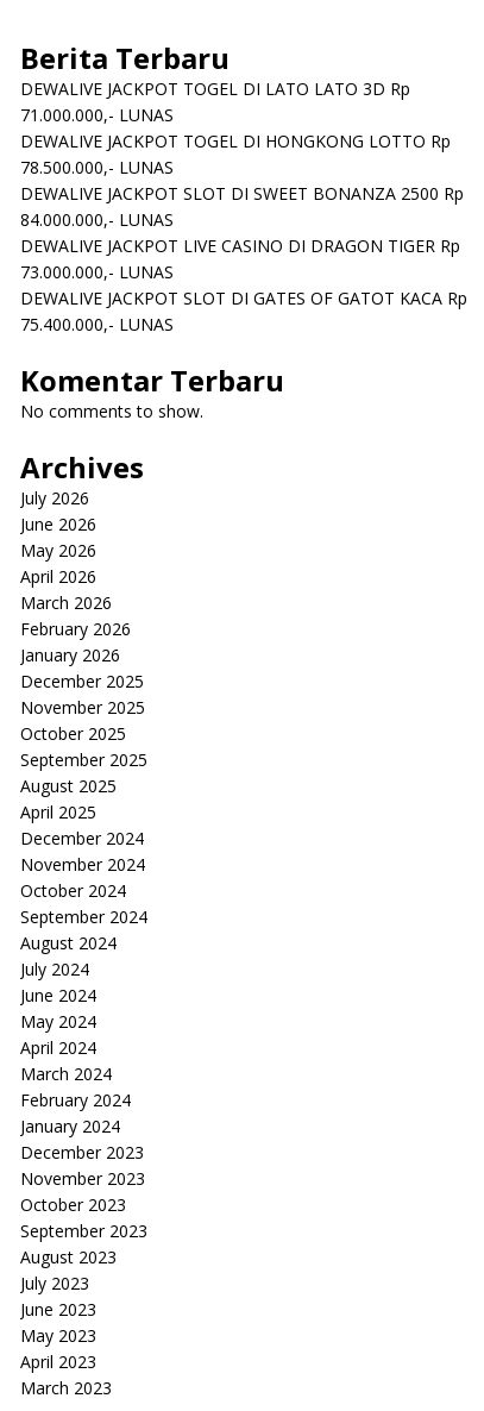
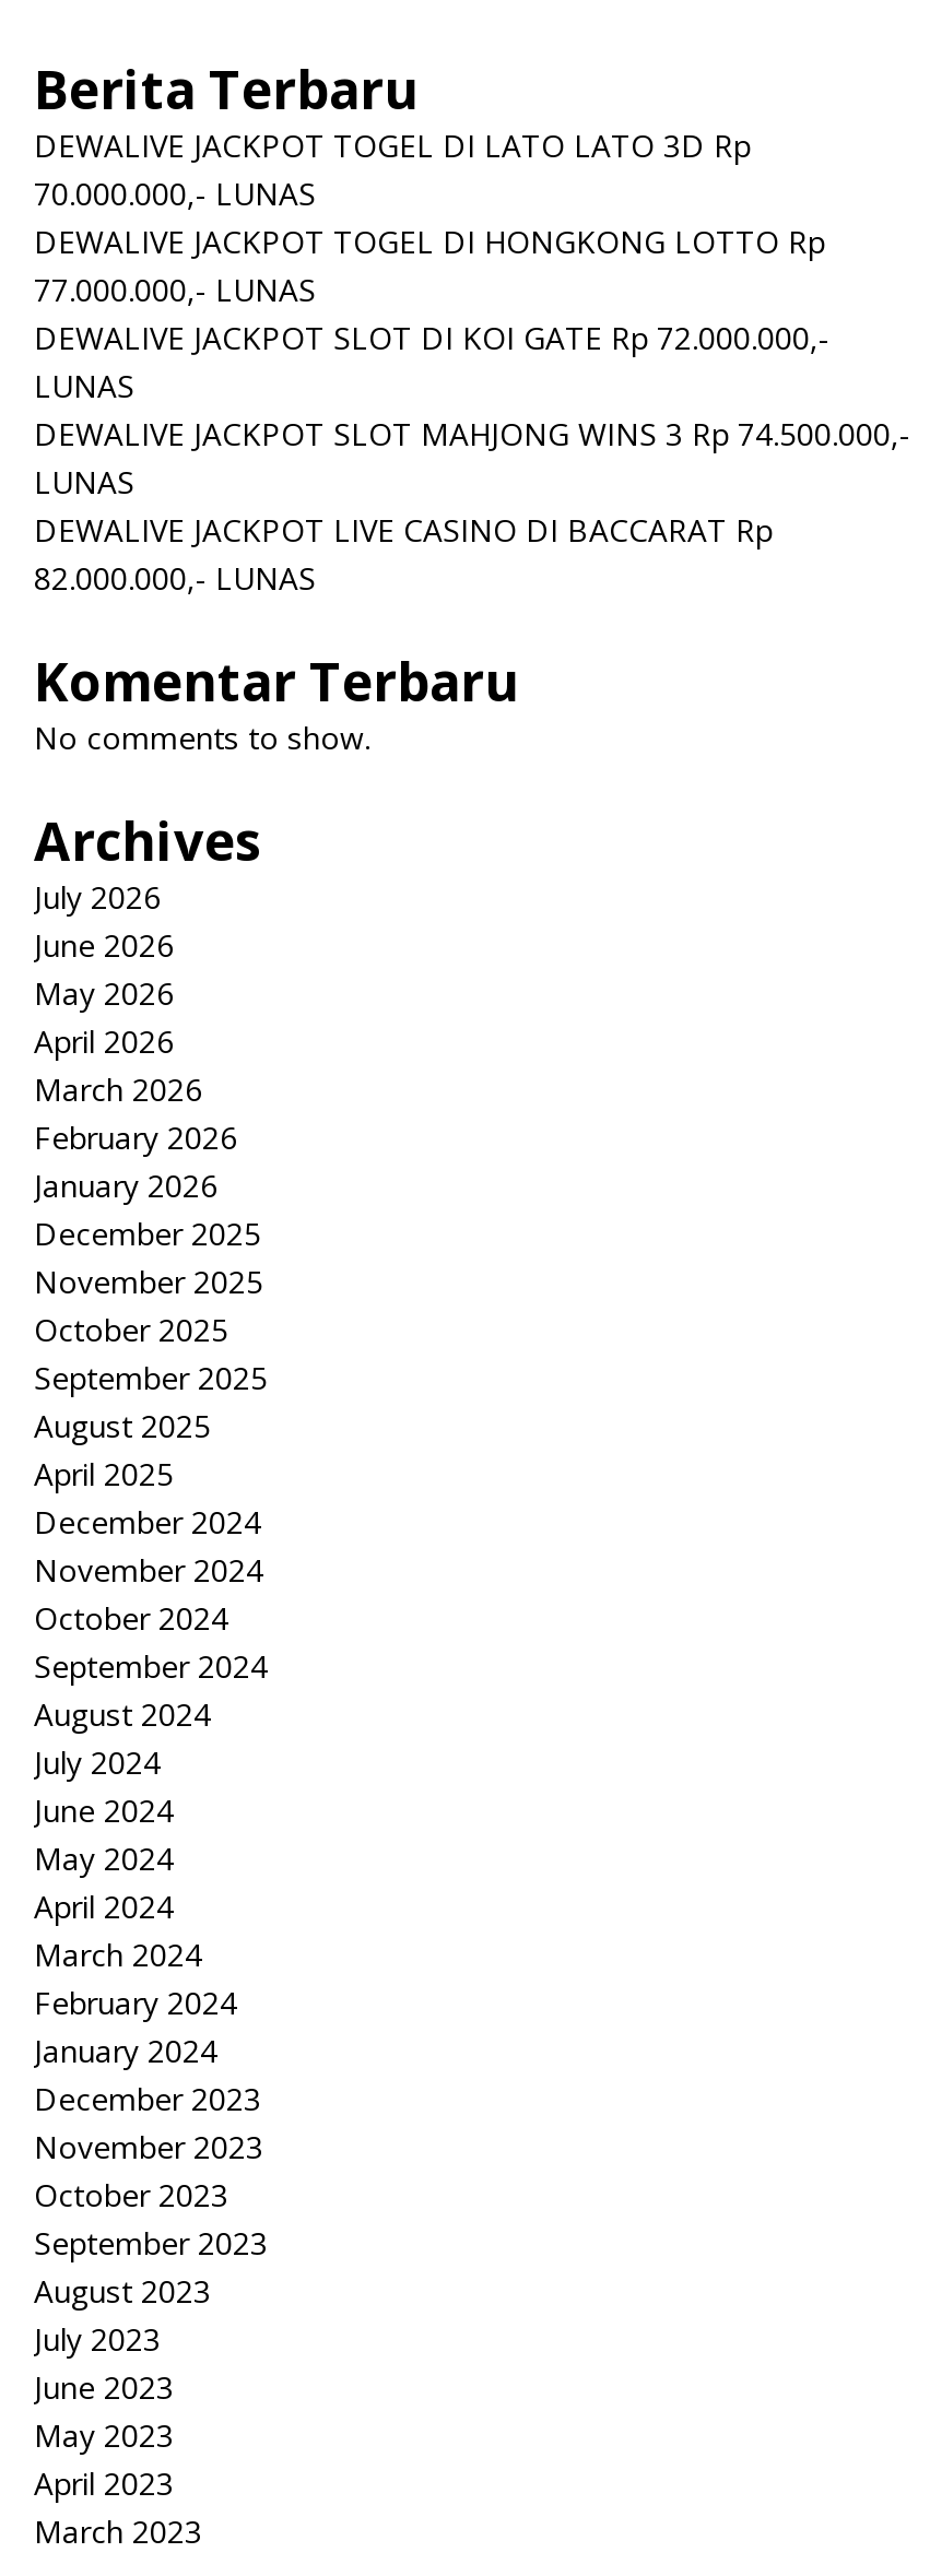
[20,103,174,126] 71.000.000,- LUNAS -> [34,173,316,215] 70.000.000,- LUNAS
[20,155,467,335] 78.500.000,- LUNAS | DEWALIVE JACKPOT SLOT DI SWEET BONANZA 2500 Rp | 84.000.000,- LUNAS | DEWALIVE JACKPOT LIVE CASINO DI DRAGON TIGER Rp | 73.000.000,- LUNAS | DEWALIVE JACKPOT SLOT DI GATES OF GATOT KACA Rp | 75.400.000,- LUNAS -> [34,269,910,599] 77.000.000,- LUNAS | DEWALIVE JACKPOT SLOT DI KOI GATE Rp 72.000.000,- | LUNAS | DEWALIVE JACKPOT SLOT MAHJONG WINS 3 Rp 74.500.000,- | LUNAS | DEWALIVE JACKPOT LIVE CASINO DI BACCARAT Rp | 82.000.000,- LUNAS

